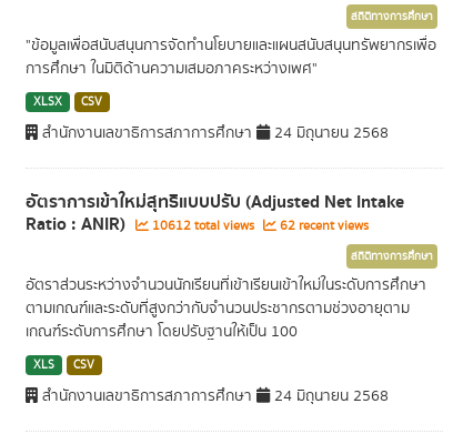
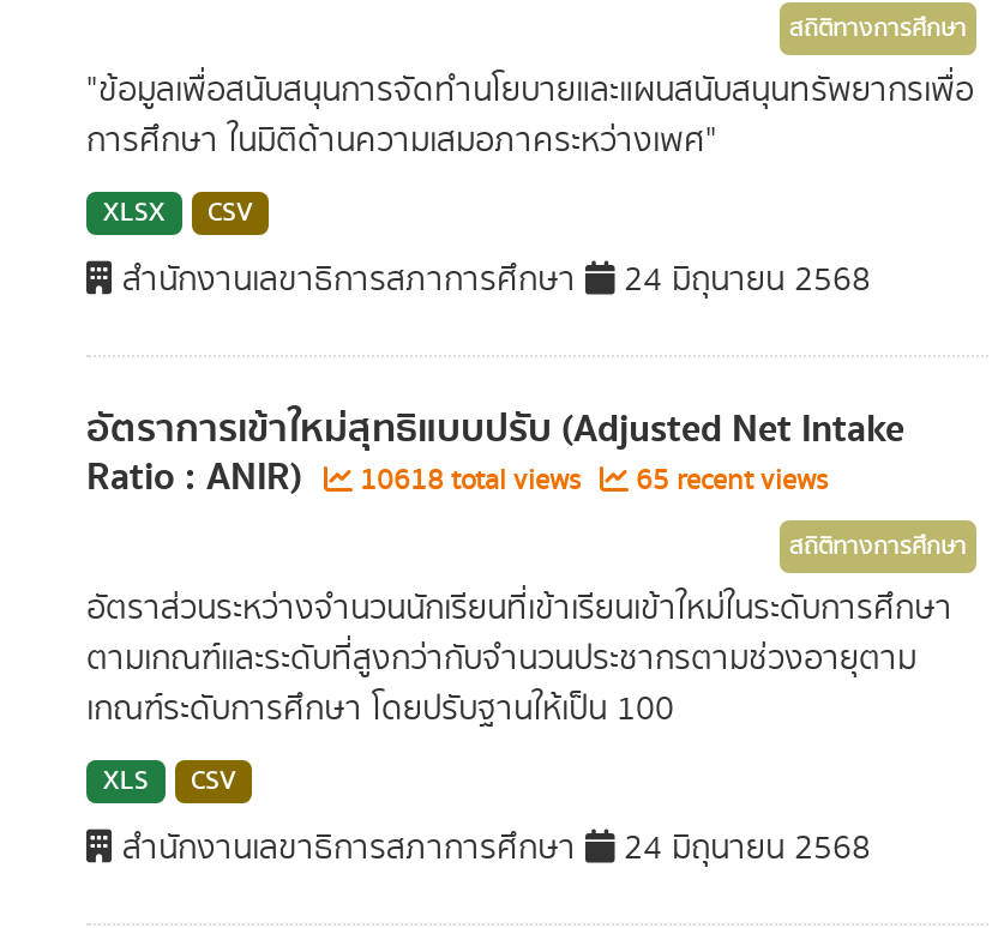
[149,216,258,235] 10612 total views -> [353,460,588,501] 10618 total views
[276,216,369,235] 62 recent views -> [629,460,828,501] 65 recent views

